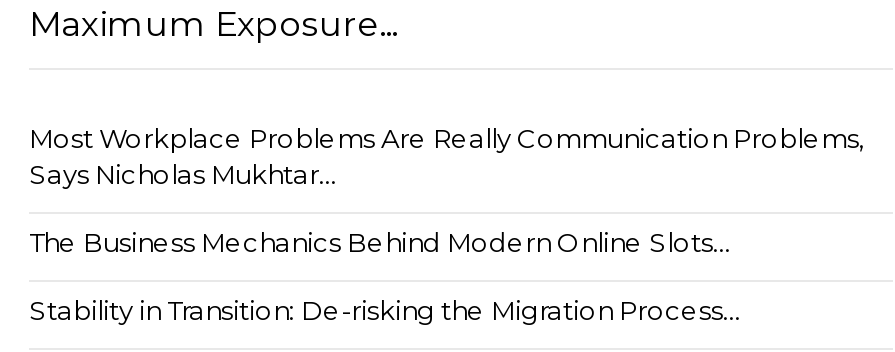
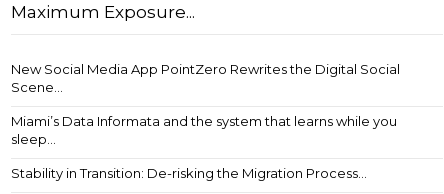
[29,122,865,190] Most Workplace Problems Are Really Communication Problems, | Says Nicholas Mukhtar... -> [11,61,400,95] New Social Media App PointZero Rewrites the Digital Social | Scene...
[29,226,731,258] The Business Mechanics Behind Modern Online Slots... -> [11,113,397,147] Miami’s Data Informata and the system that learns while you | sleep...

